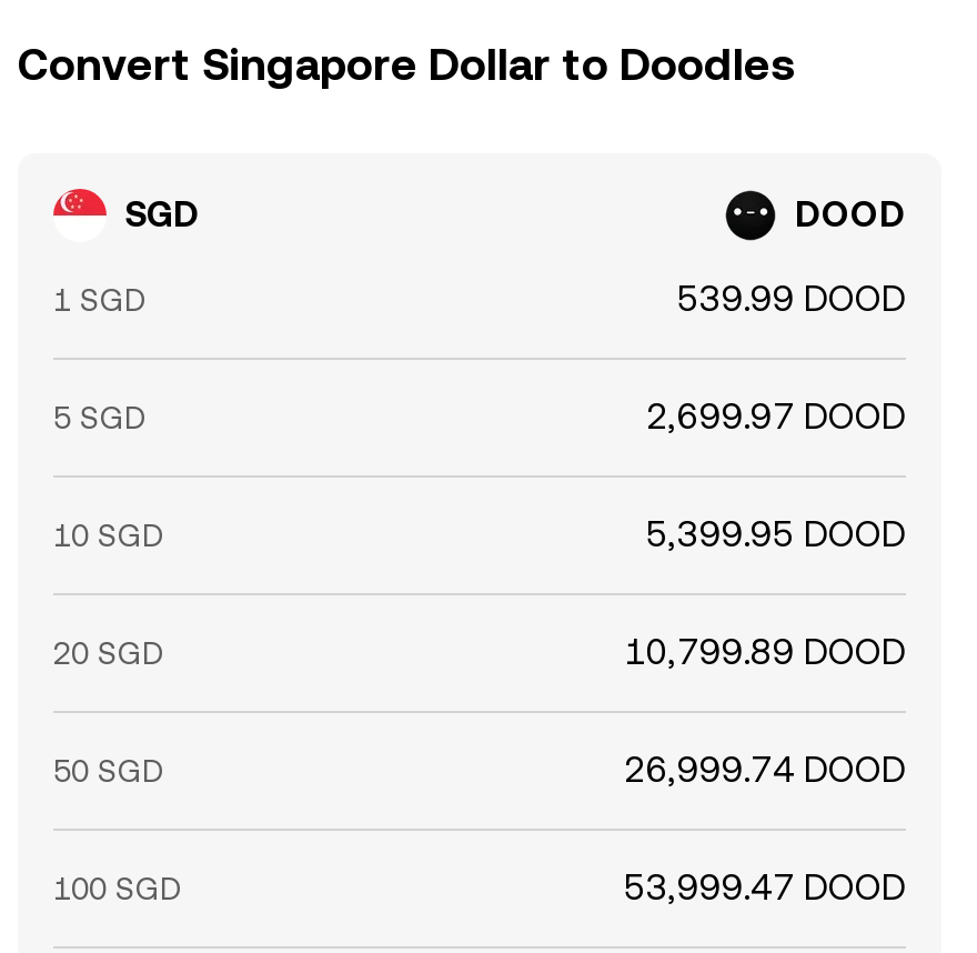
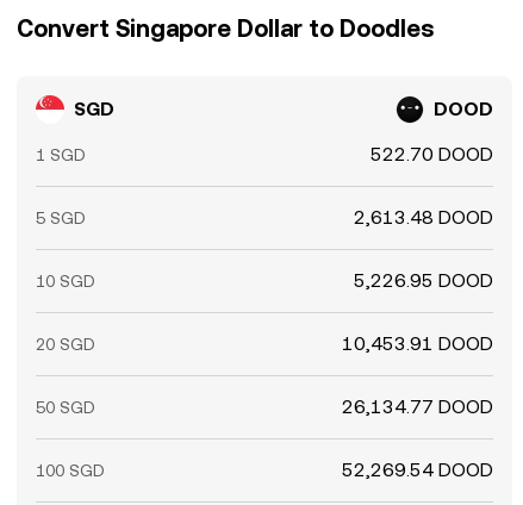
[677,278,906,320] 539.99 DOOD -> [371,143,493,166] 522.70 DOOD
[646,395,906,438] 2,699.97 DOOD -> [354,206,493,229] 2,613.48 DOOD
[646,513,906,555] 5,399.95 DOOD -> [354,269,493,292] 5,226.95 DOOD
[624,631,906,673] 10,799.89 DOOD -> [342,332,493,355] 10,453.91 DOOD
[624,749,906,791] 26,999.74 DOOD -> [342,395,493,418] 26,134.77 DOOD
[624,866,906,909] 53,999.47 DOOD -> [342,459,493,481] 52,269.54 DOOD

